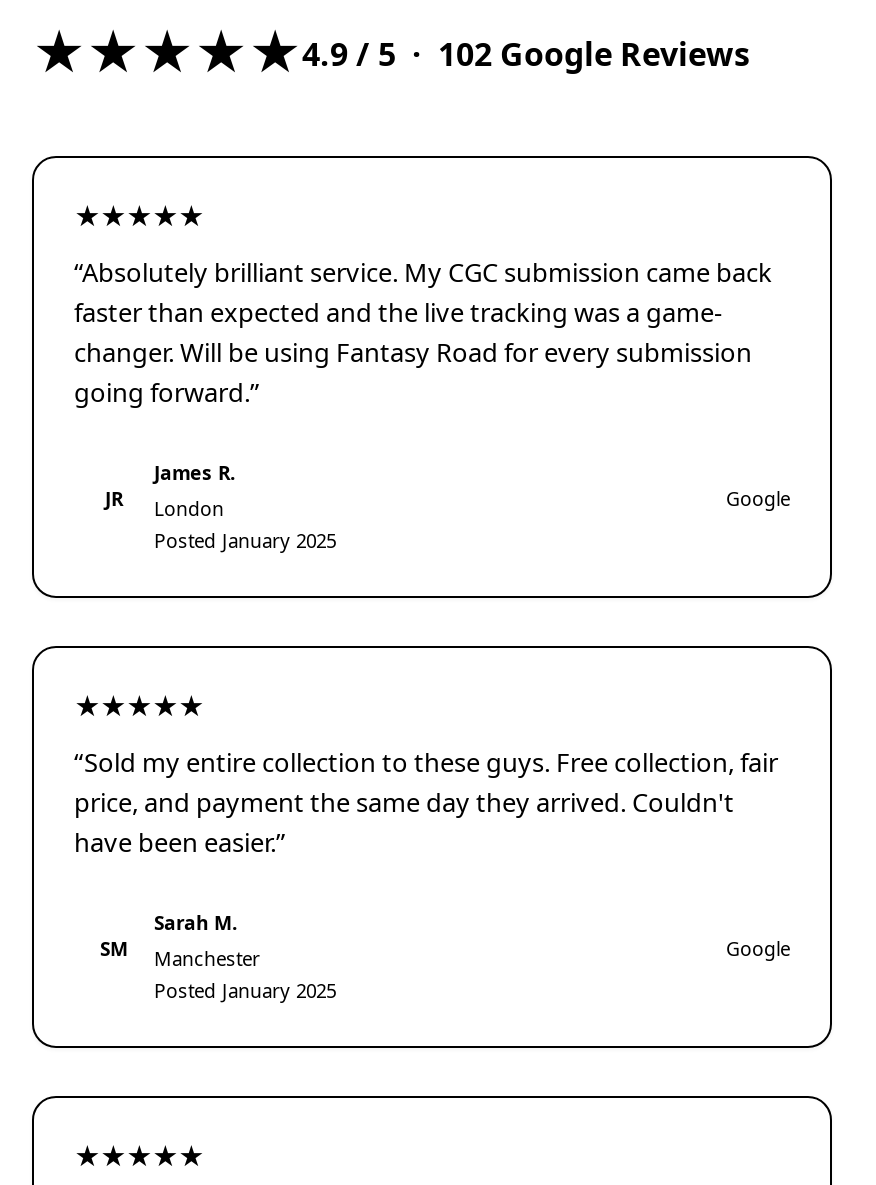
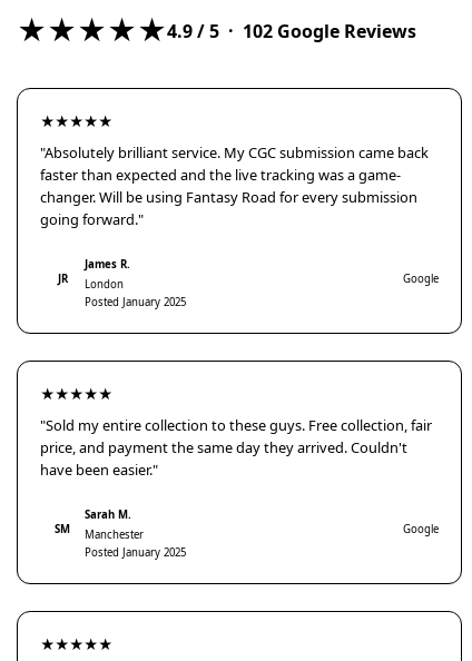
[74,255,772,291] “Absolutely brilliant service. My CGC submission came back -> [40,143,429,163] "Absolutely brilliant service. My CGC submission came back
[74,375,260,411] going forward.” -> [40,210,144,230] going forward."
[74,745,778,781] “Sold my entire collection to these guys. Free collection, fair -> [40,416,432,436] "Sold my entire collection to these guys. Free collection, fair
[74,825,286,861] have been easier.” -> [40,460,158,480] have been easier."

